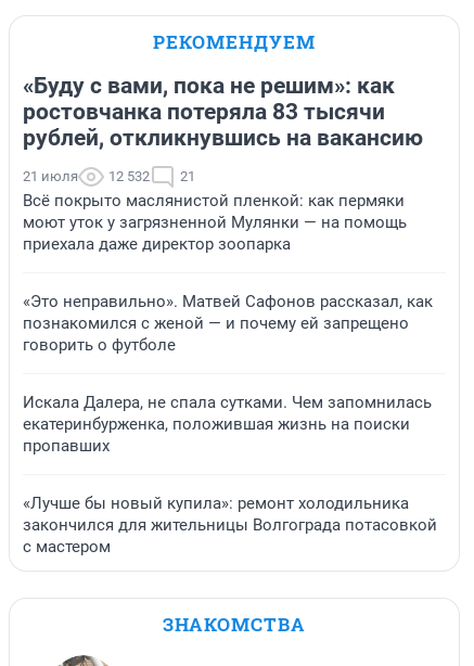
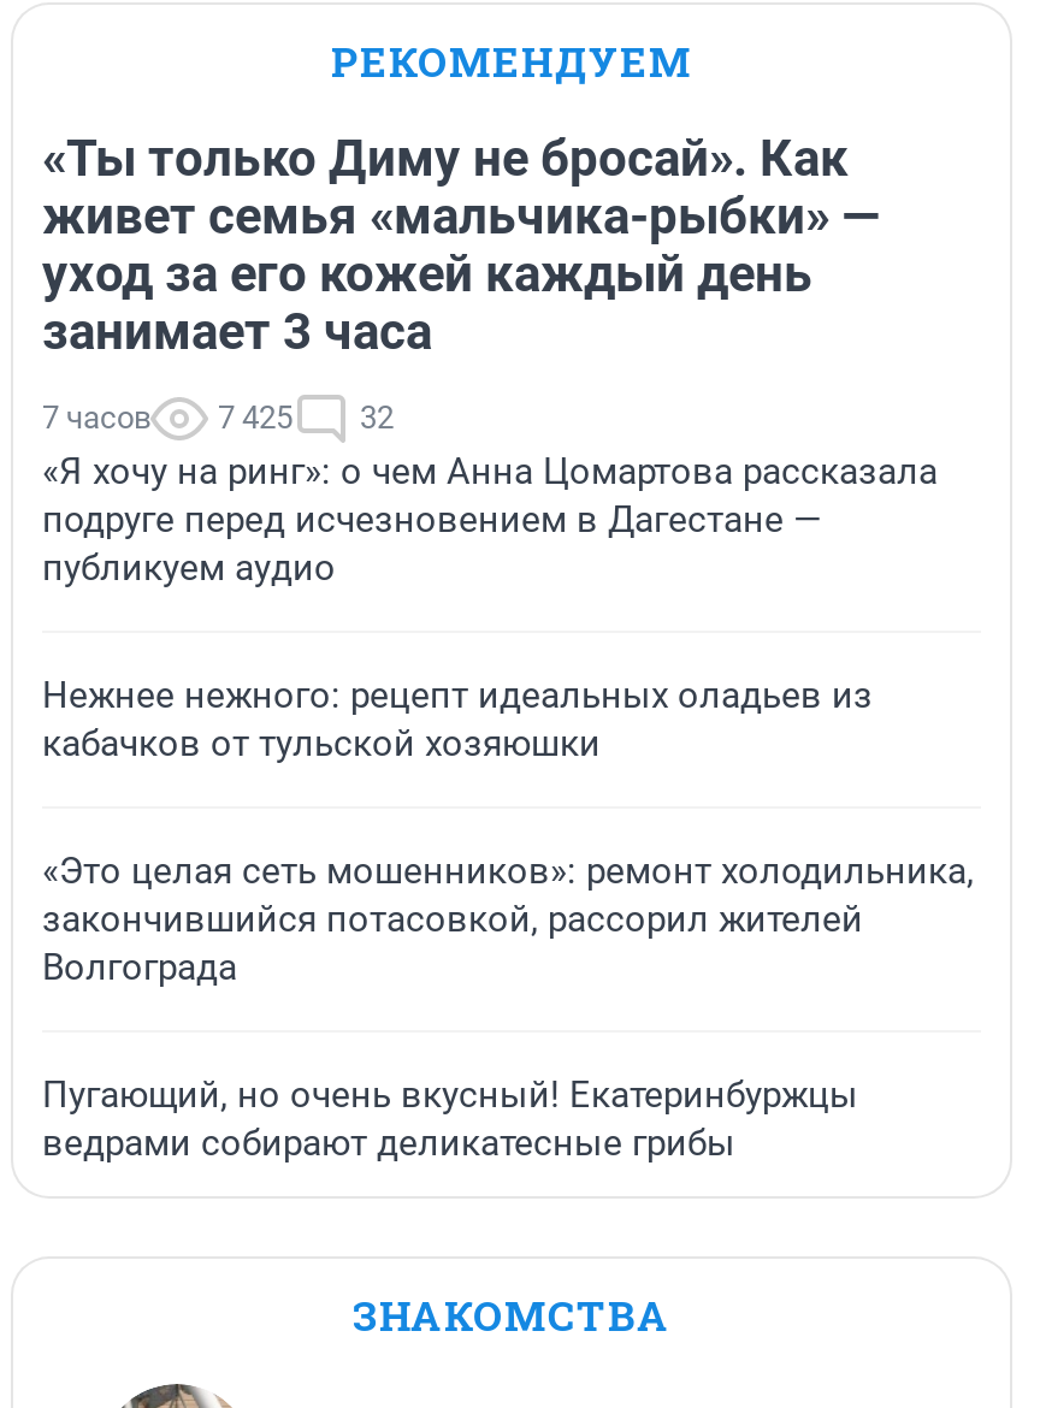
[23,73,423,151] «Буду с вами, пока не решим»: как | ростовчанка потеряла 83 тысячи | рублей, откликнувшись на вакансию -> [42,130,880,362] «Ты только Диму не бросай». Как | живет семья «мальчика-рыбки» — | уход за его кожей каждый день | занимает 3 часа
[23,168,407,254] 21 июля | 12 532 | 21 | Всё покрыто маслянистой пленкой: как пермяки | моют уток у загрязненной Мулянки — на помощь | приехала даже директор зоопарка -> [42,400,938,590] 7 часов | 7 425 | 32 | «Я хочу на ринг»: о чем Анна Цомартова рассказала | подруге перед исчезновением в Дагестане — | публикуем аудио
[23,292,433,355] «Это неправильно». Матвей Сафонов рассказал, как | познакомился с женой — и почему ей запрещено | говорить о футболе -> [42,674,873,766] Нежнее нежного: рецепт идеальных оладьев из | кабачков от тульской хозяюшки
[23,393,432,456] Искала Далера, не спала сутками. Чем запомнилась | екатеринбурженка, положившая жизнь на поиски | пропавших -> [42,850,974,990] «Это целая сеть мошенников»: ремонт холодильника, | закончившийся потасовкой, рассорил жителей | Волгограда
[23,494,437,557] «Лучше бы новый купила»: ремонт холодильника | закончился для жительницы Волгограда потасовкой | с мастером -> [42,1074,858,1165] Пугающий, но очень вкусный! Екатеринбуржцы | ведрами собирают деликатесные грибы

